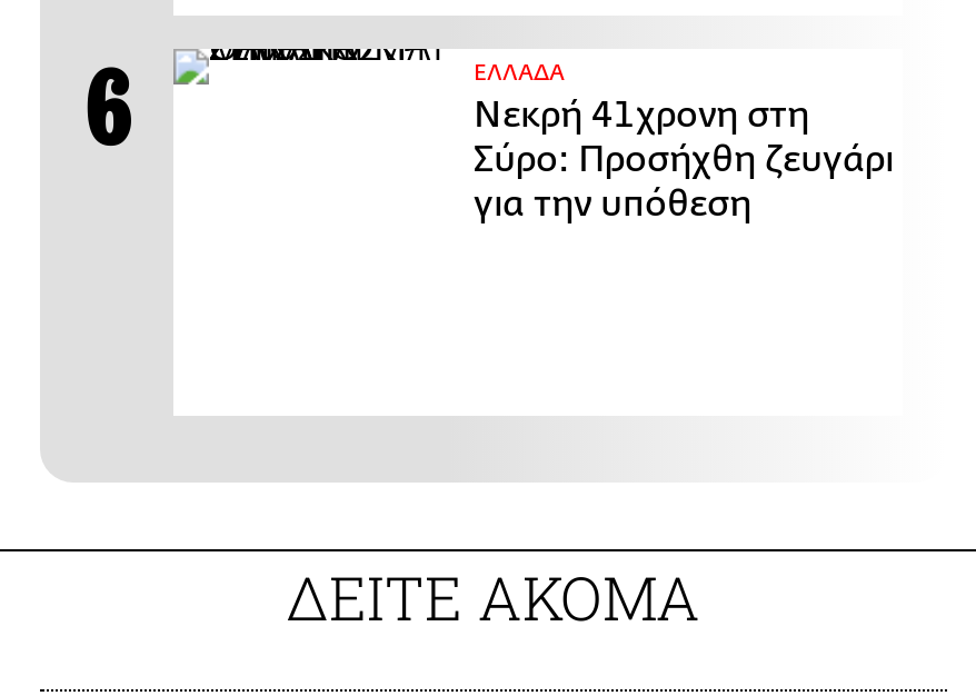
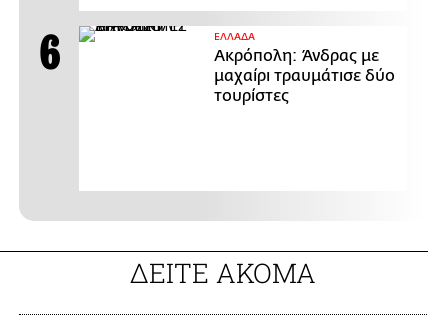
[474,96,894,225] Νεκρή 41χρονη στη | Σύρο: Προσήχθη ζευγάρι | για την υπόθεση -> [214,47,395,105] Ακρόπολη: Άνδρας με | μαχαίρι τραυμάτισε δύο | τουρίστες

